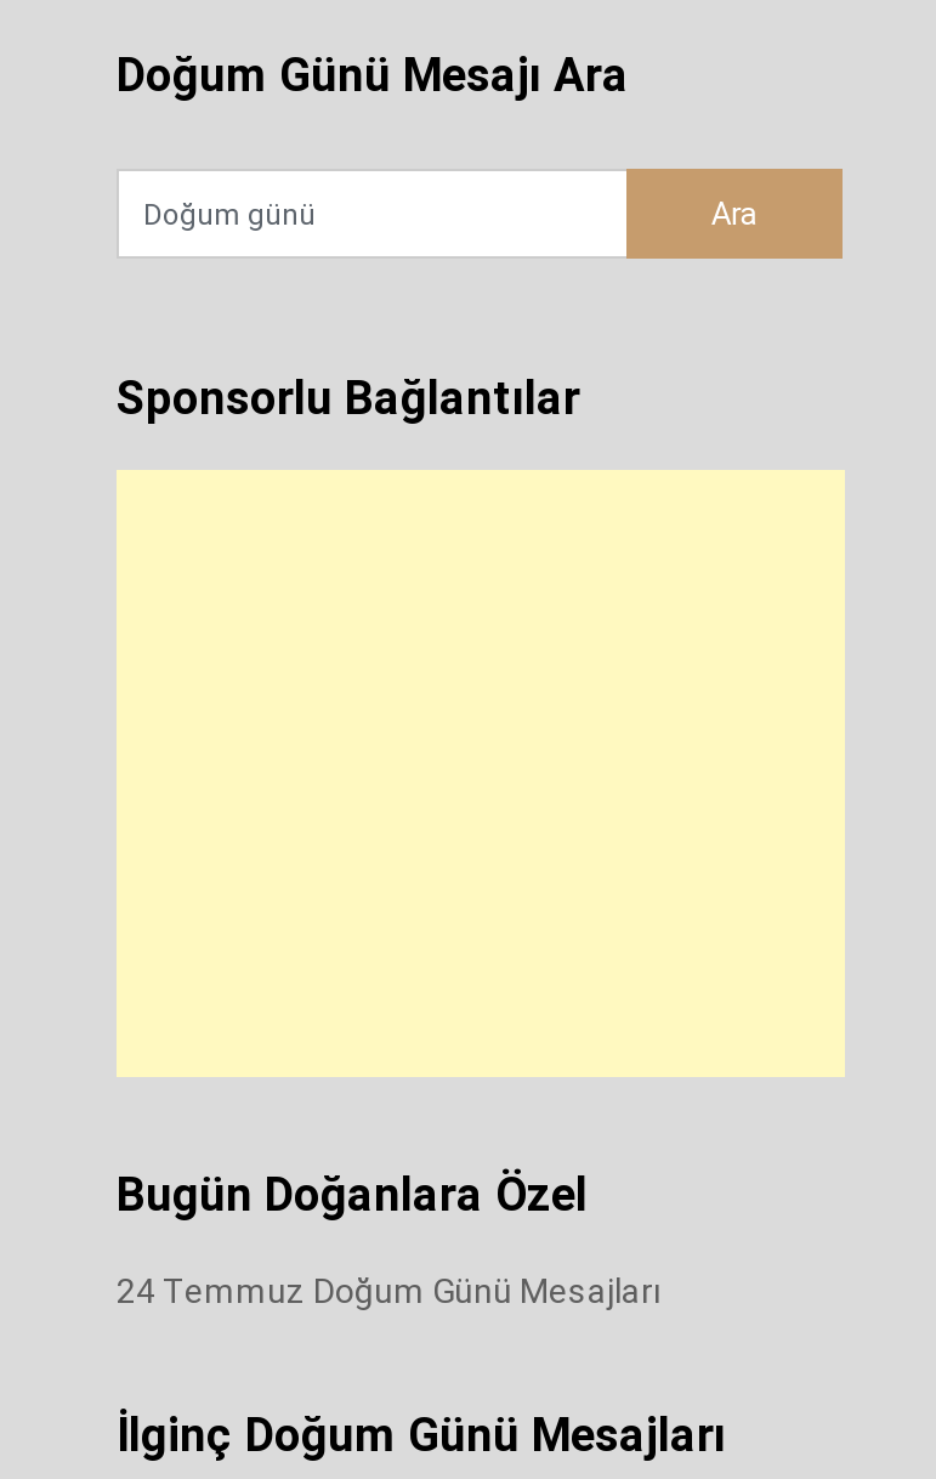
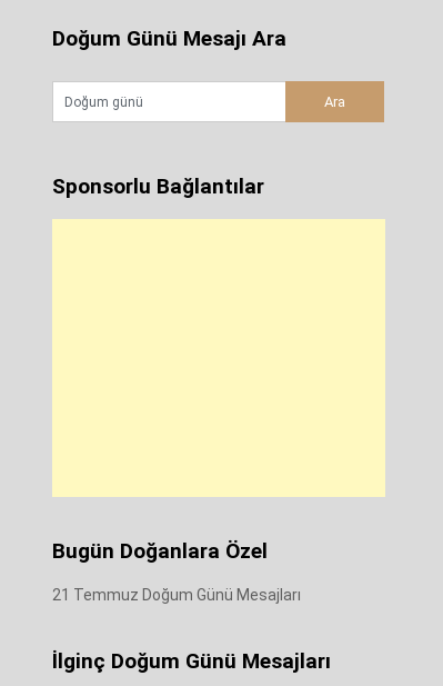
[117,1271,660,1310] 24 Temmuz Doğum Günü Mesajları -> [52,586,301,604] 21 Temmuz Doğum Günü Mesajları

